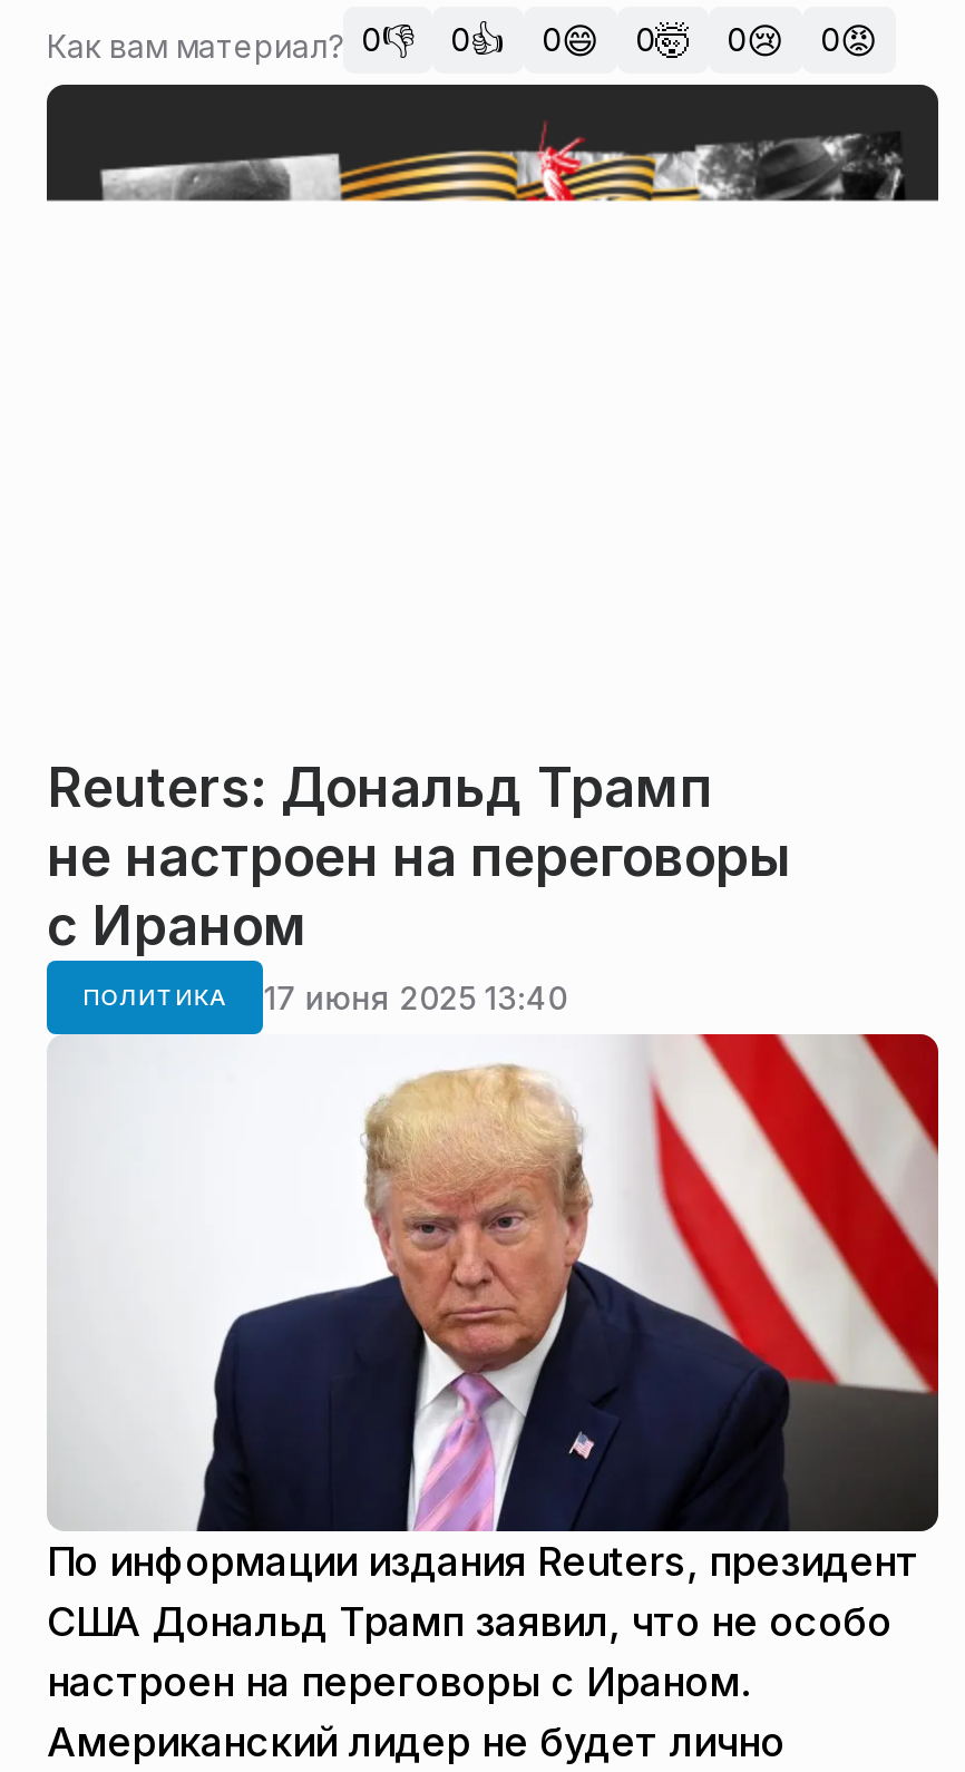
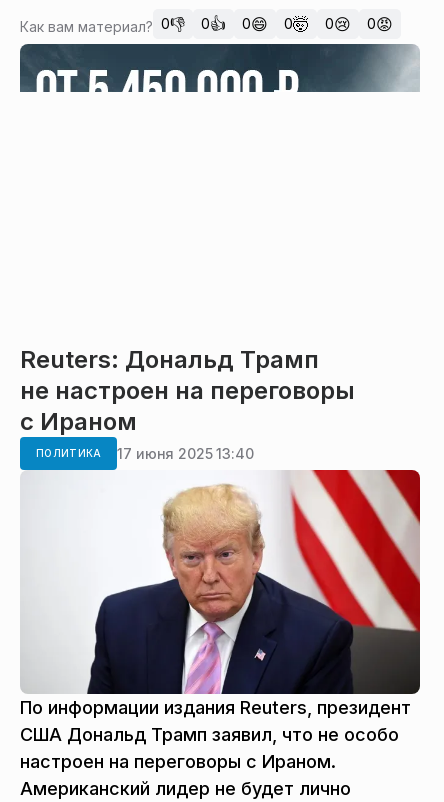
[45,85,940,203] [image] -> [20,44,420,96] [image]

